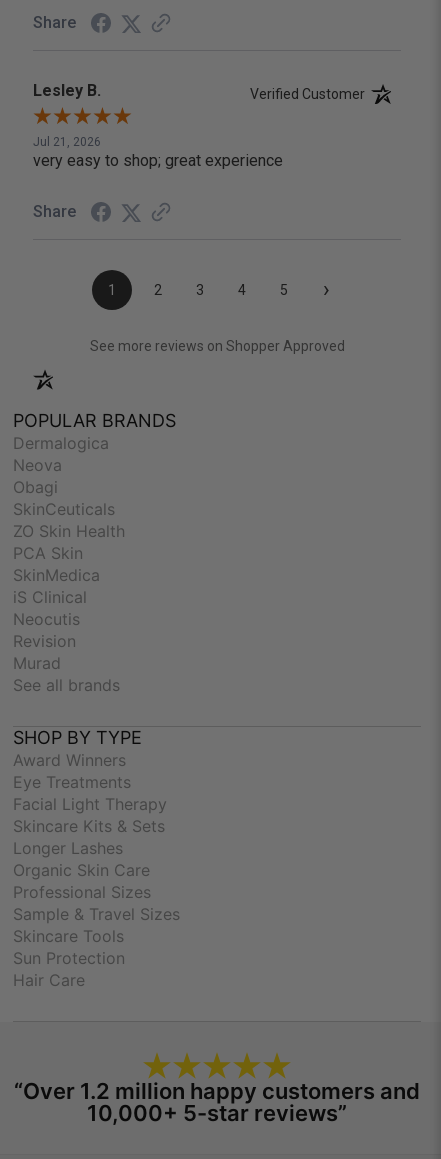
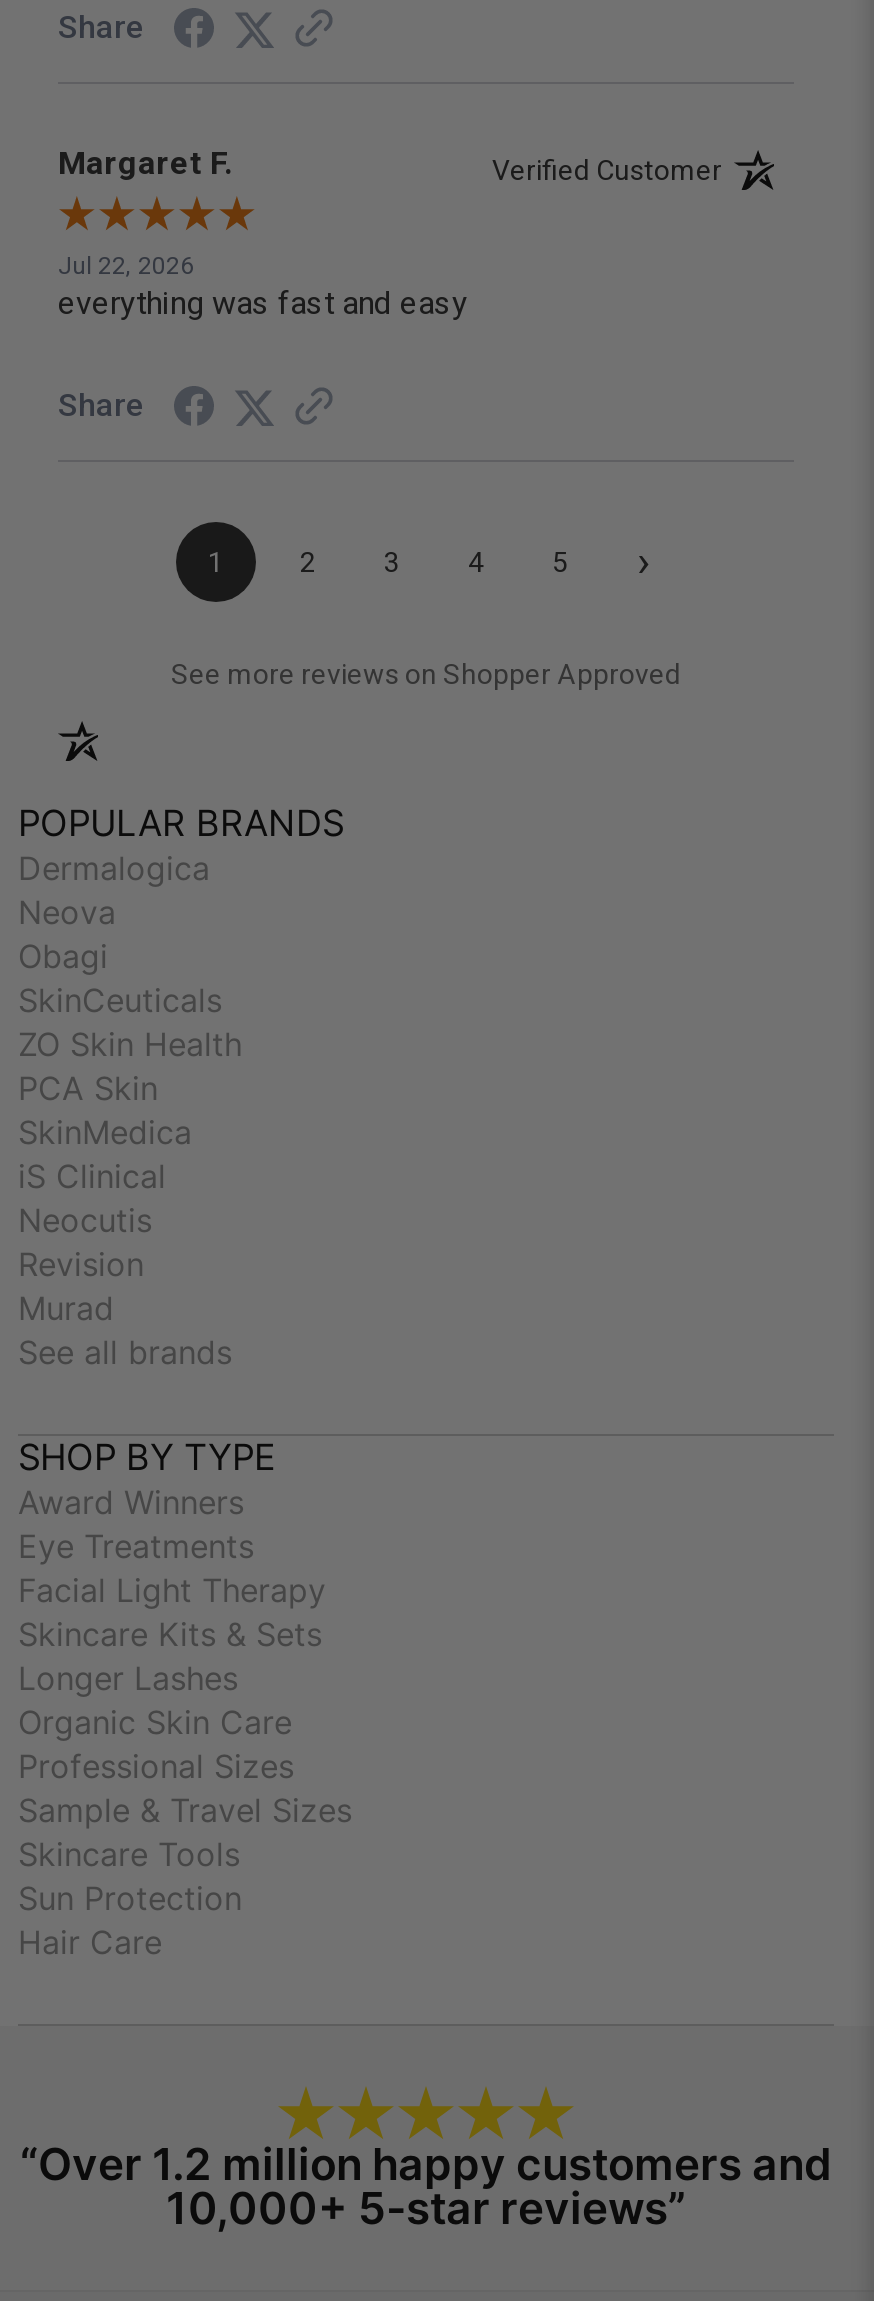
[33,81,101,100] Lesley B. -> [58,144,232,182] Margaret F.
[33,135,283,170] Jul 21, 2026 | very easy to shop; great experience -> [58,252,468,322] Jul 22, 2026 | everything was fast and easy

